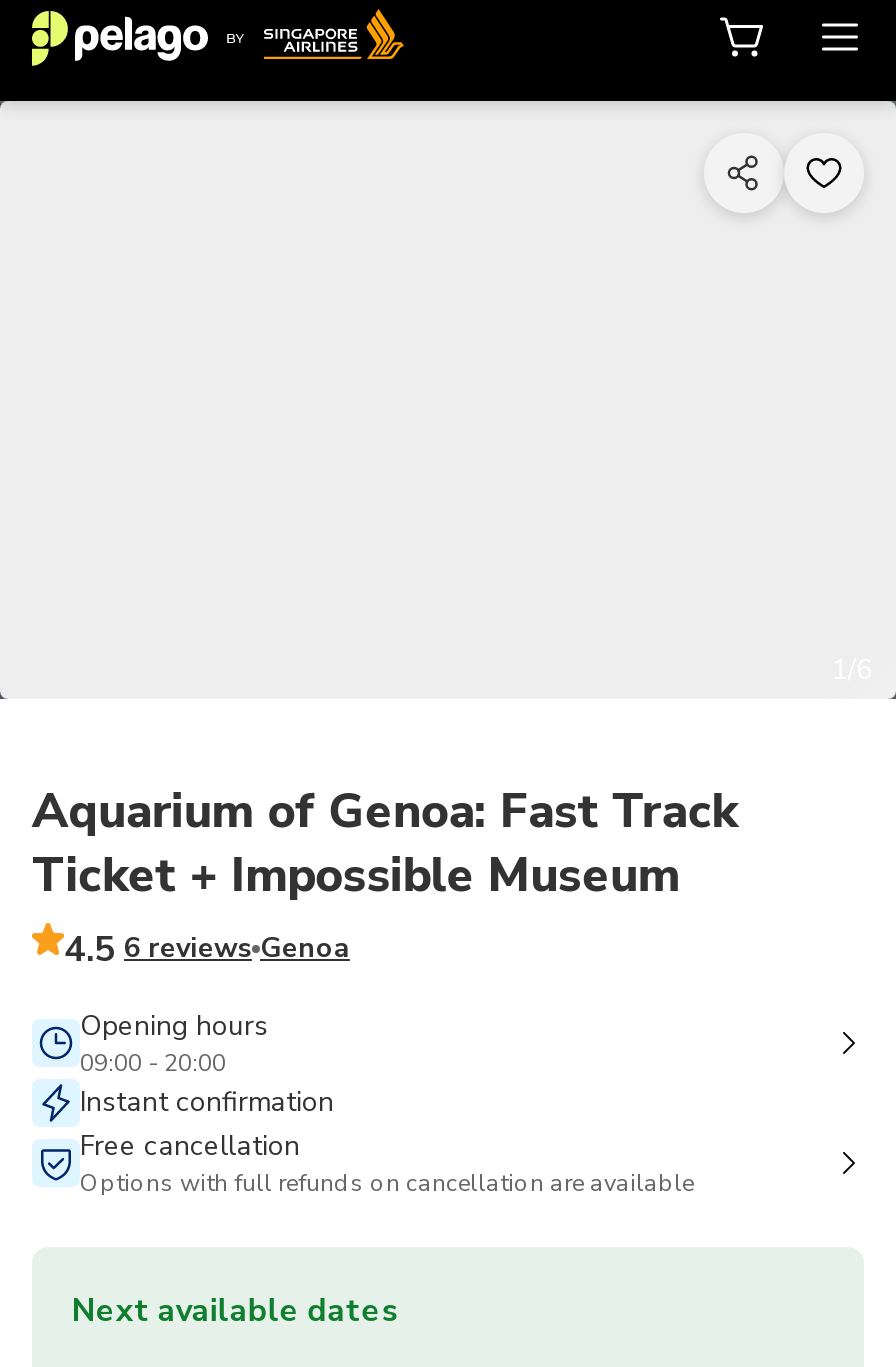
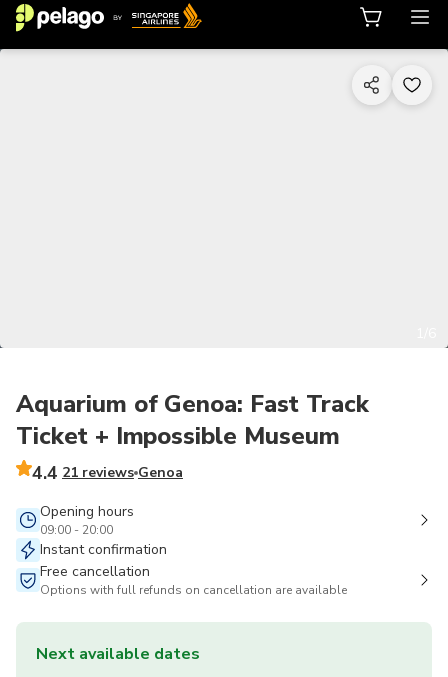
[64,924,350,972] 4.5 6 reviews Genoa -> [32,461,183,485] 4.4 21 reviews Genoa

